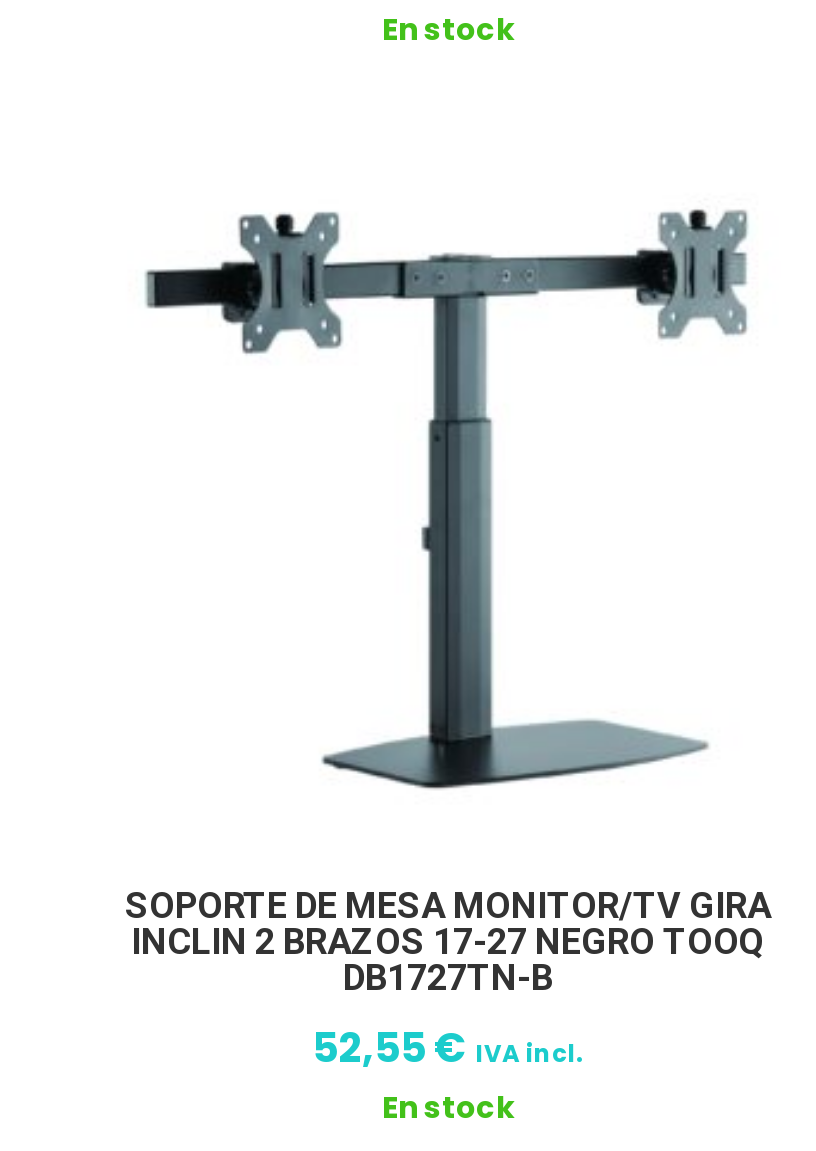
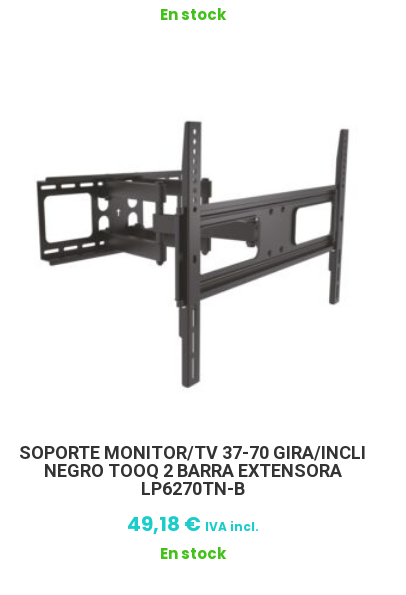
[136,208,760,790] [image] -> [35,105,350,394] [image]
[125,885,771,1077] SOPORTE DE MESA MONITOR/TV GIRA | INCLIN 2 BRAZOS 17-27 NEGRO TOOQ | DB1727TN-B | 52,55 € IVA incl. -> [19,442,366,538] SOPORTE MONITOR/TV 37-70 GIRA/INCLI | NEGRO TOOQ 2 BARRA EXTENSORA | LP6270TN-B | 49,18 € IVA incl.

